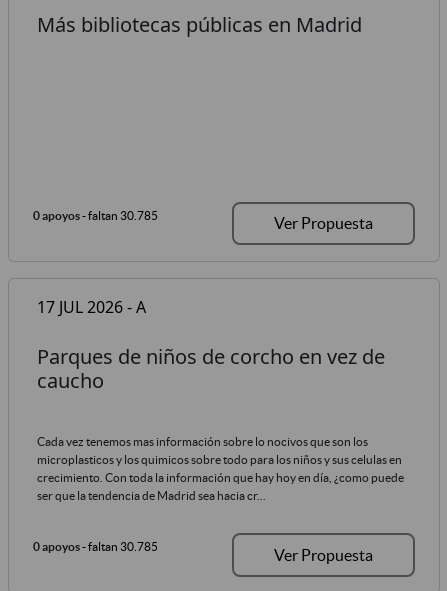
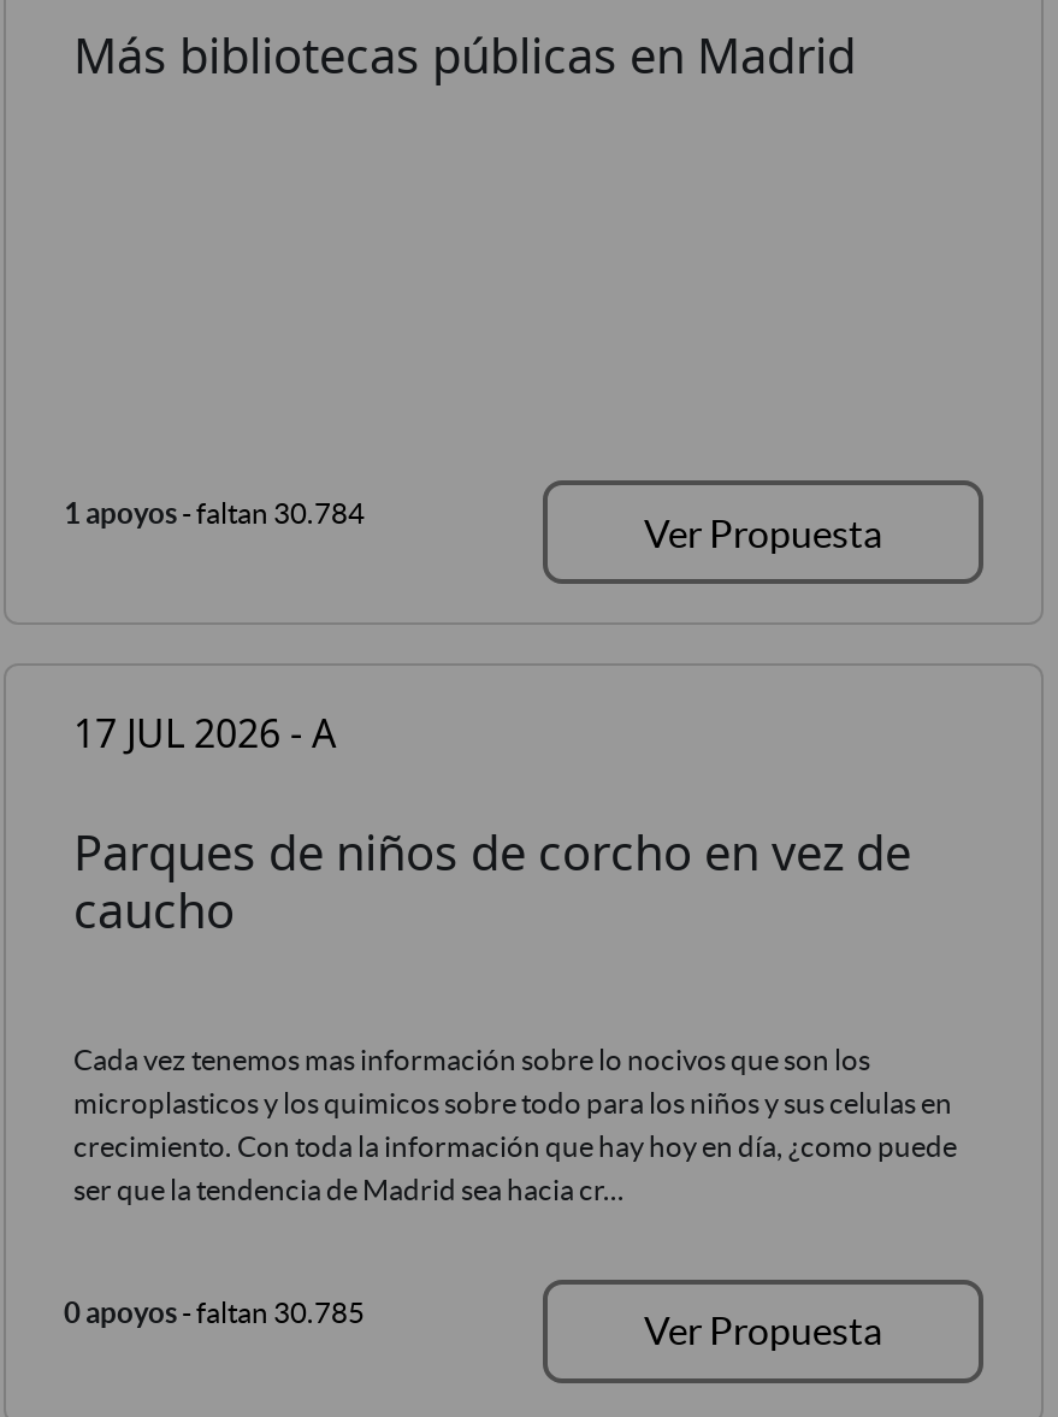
[33,209,158,222] 0 apoyos - faltan 30.785 -> [64,497,365,528] 1 apoyos - faltan 30.784

